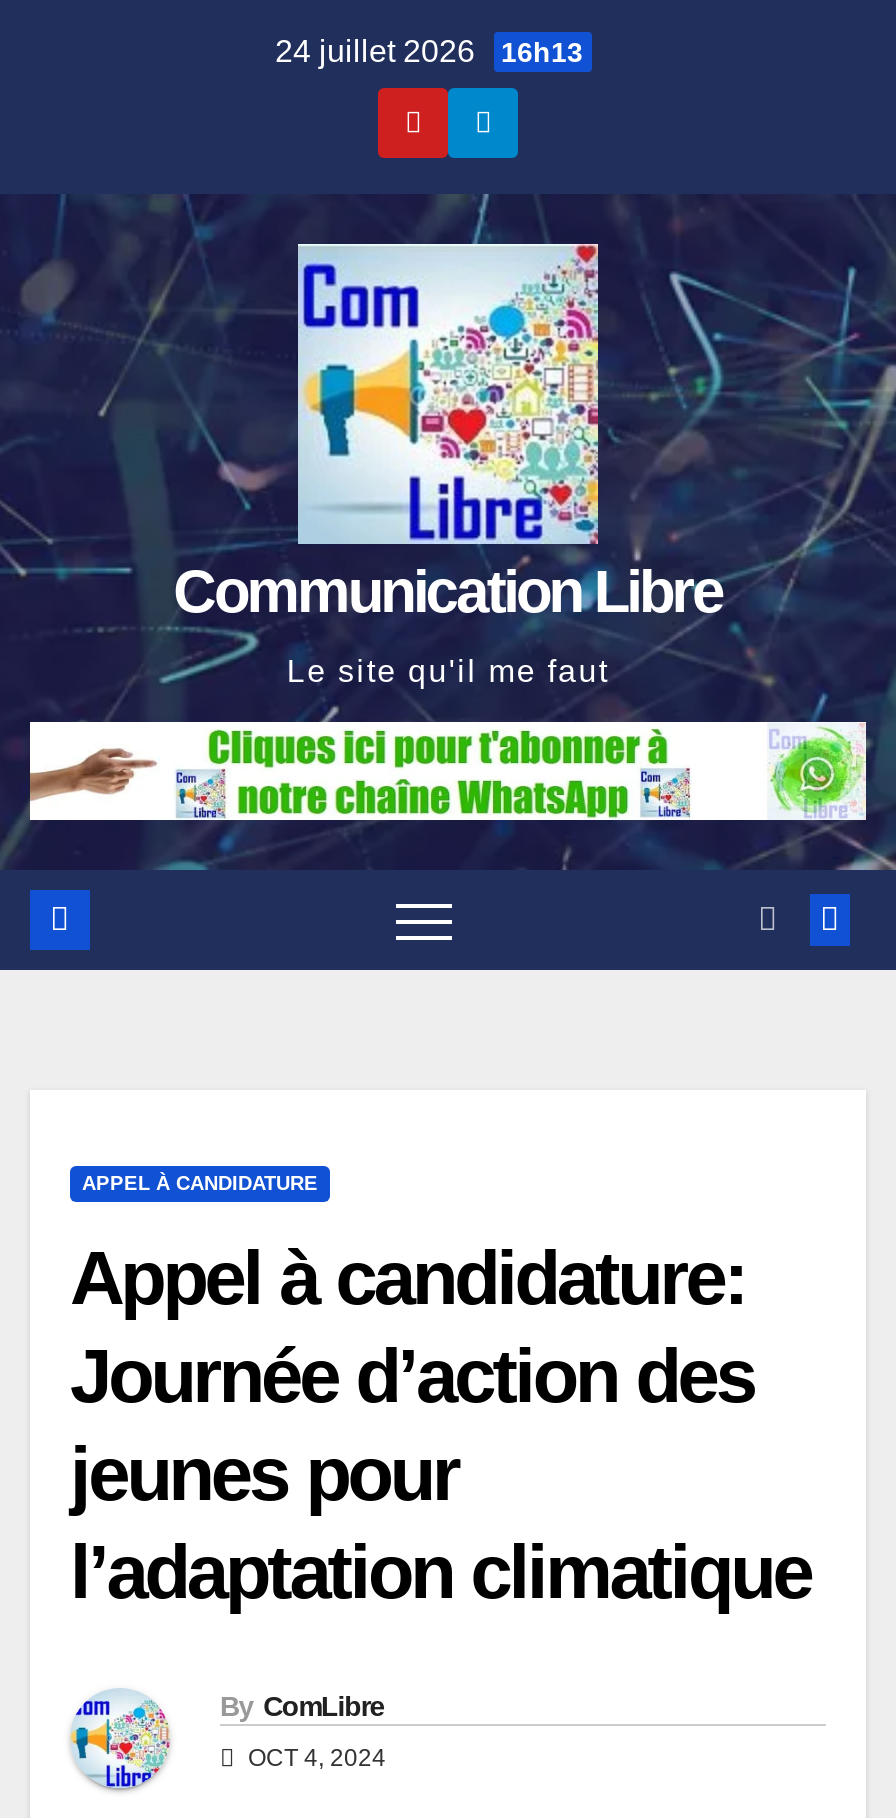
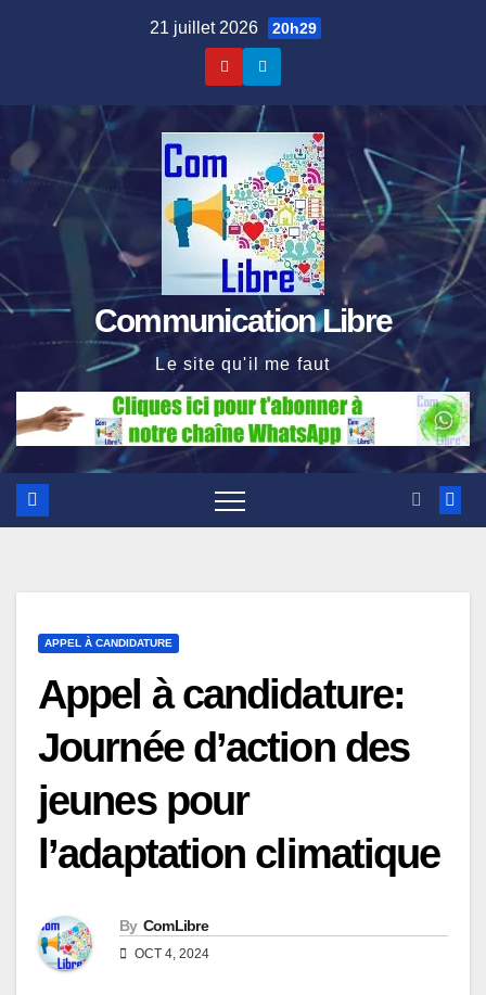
[275,34,583,68] 24 juillet 2026 16h13 -> [149,18,316,37] 21 juillet 2026 20h29

